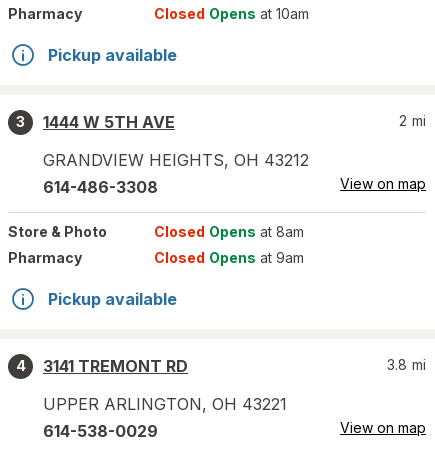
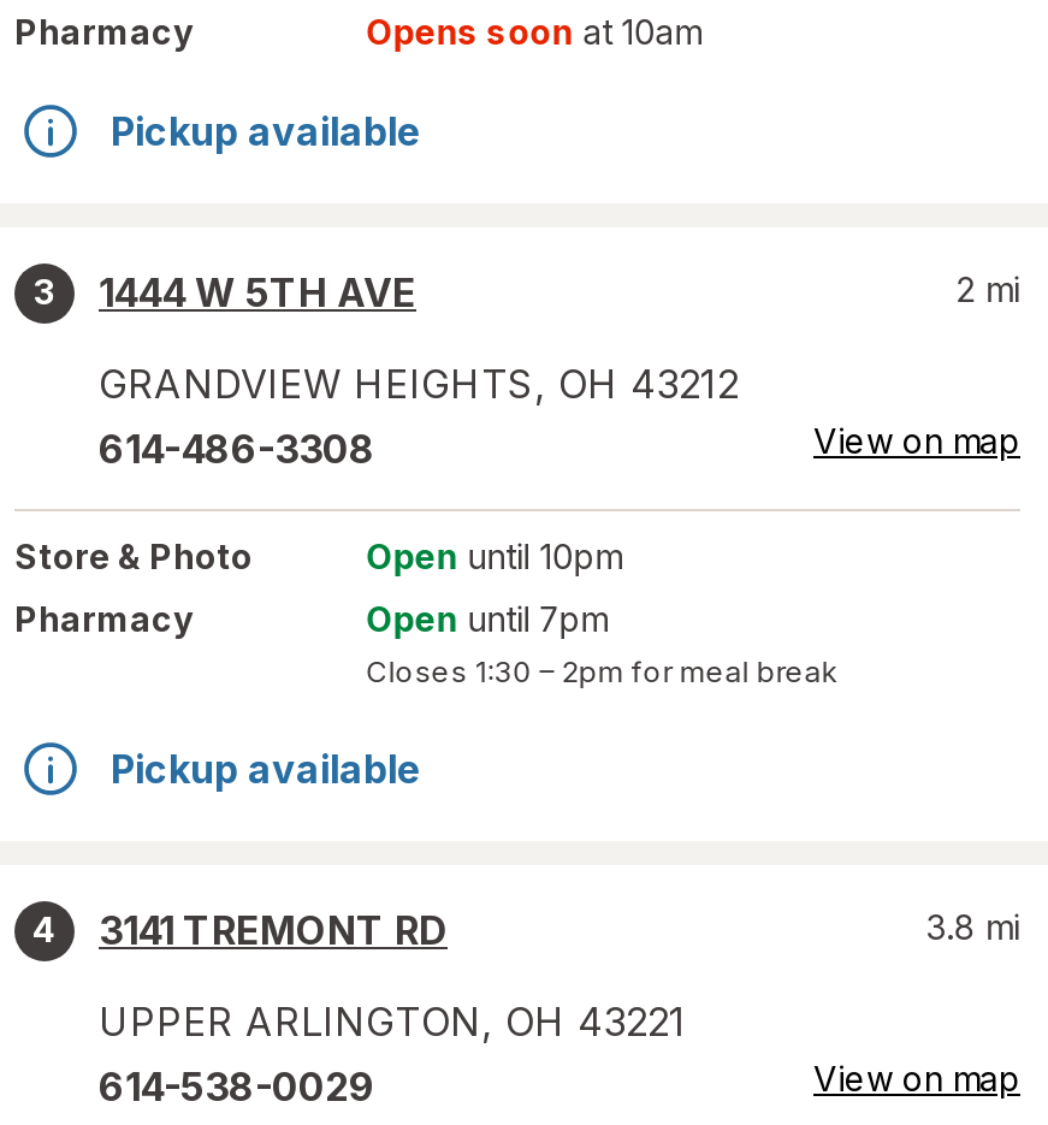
[154,5,309,22] Closed Opens at 10am -> [366,11,701,52] Opens soon at 10am
[154,223,304,240] Closed Opens at 8am -> [366,535,622,576] Open until 10pm
[154,249,304,266] Closed Opens at 9am -> [366,598,838,689] Open until 7pm | Closes 1:30 – 2pm for meal break

